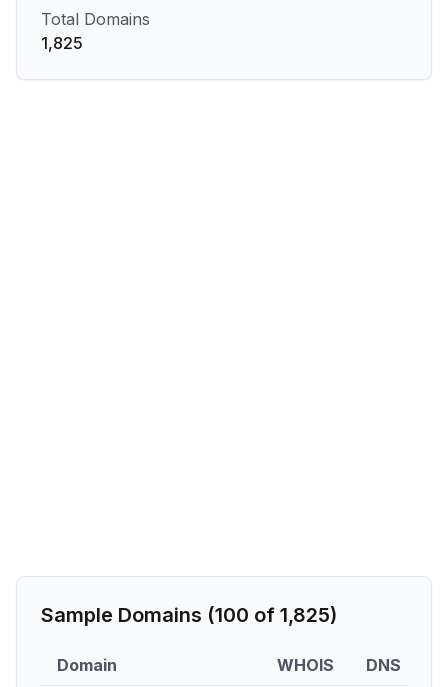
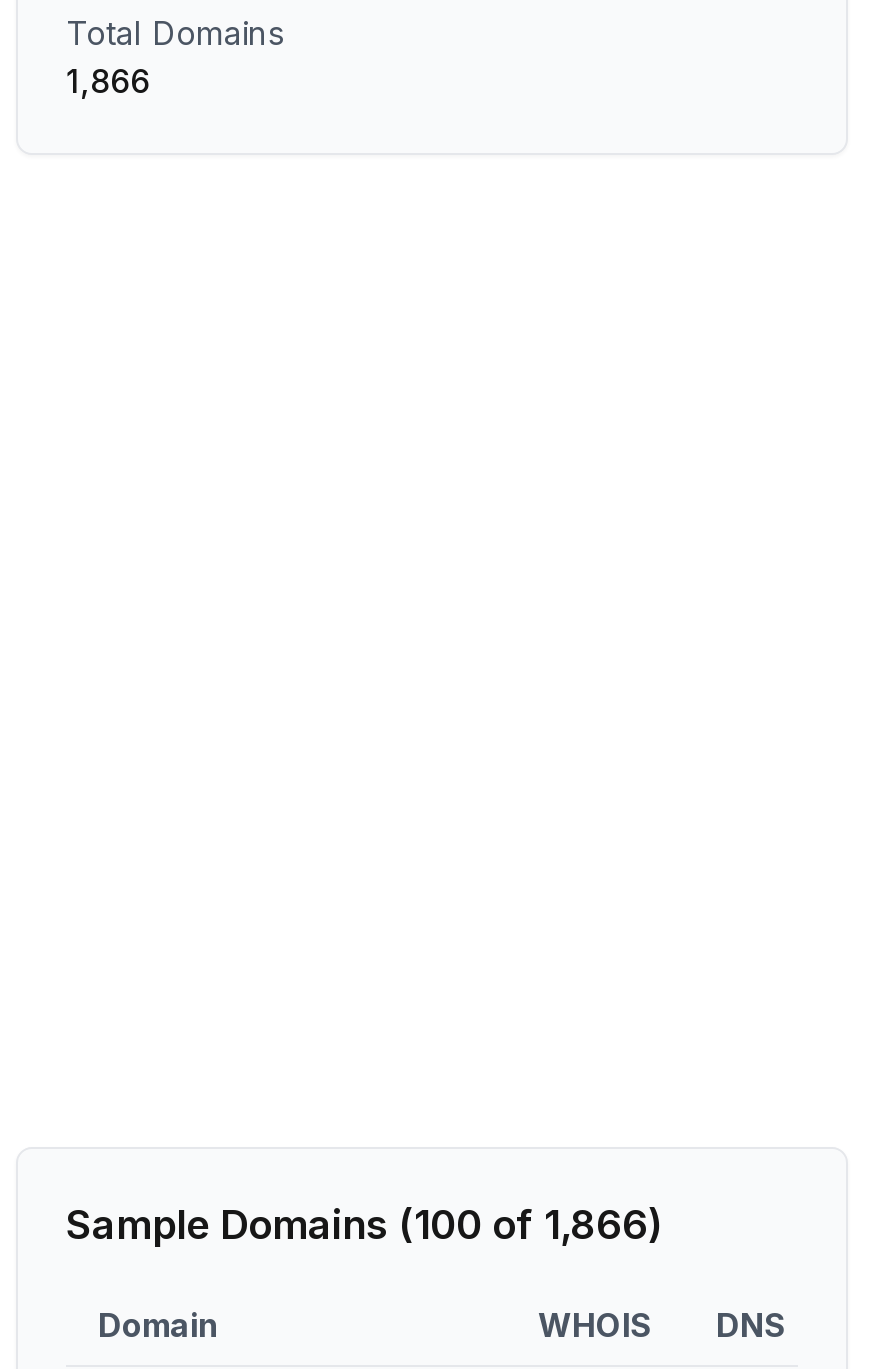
[41,33,83,53] 1,825 -> [66,61,150,101] 1,866
[41,603,337,627] Sample Domains (100 of 1,825) -> [66,1201,662,1249] Sample Domains (100 of 1,866)

